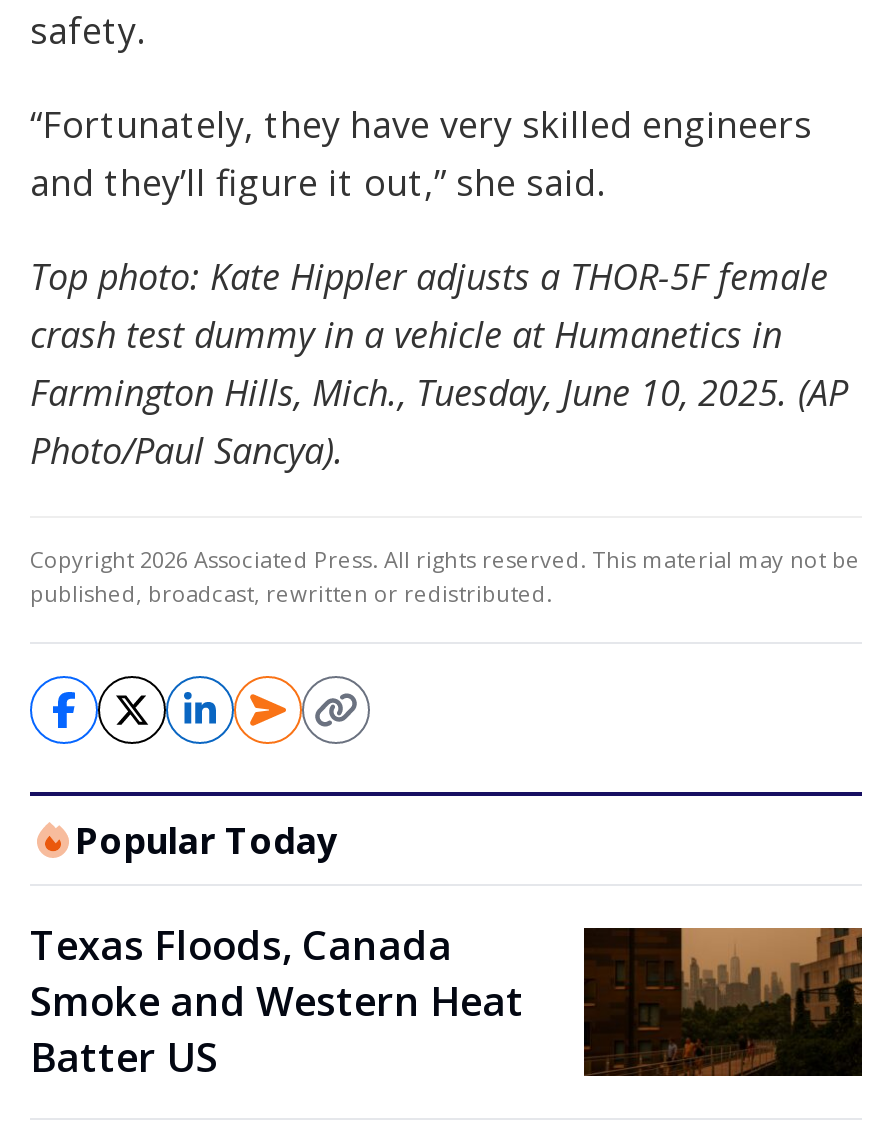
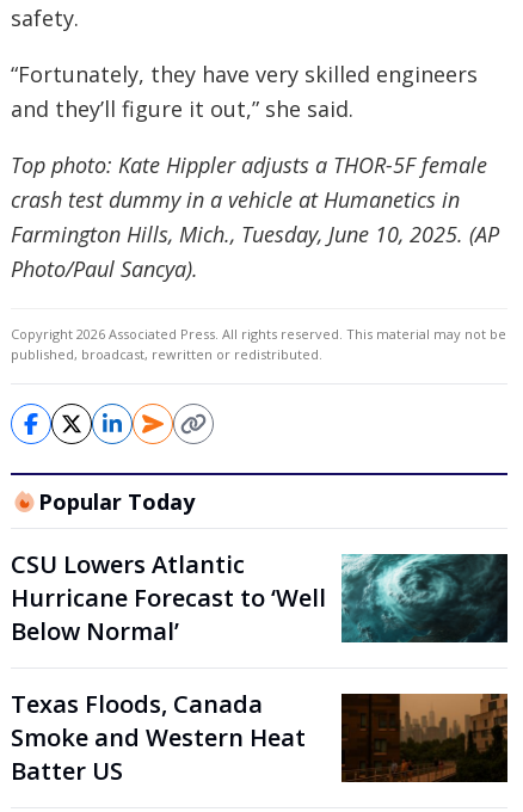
none -> [11,548,507,647] [image] | CSU Lowers Atlantic | Hurricane Forecast to ‘Well | Below Normal’

